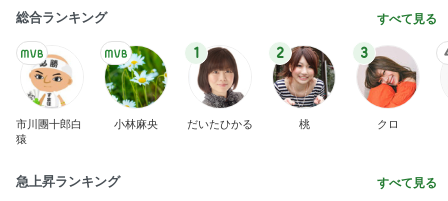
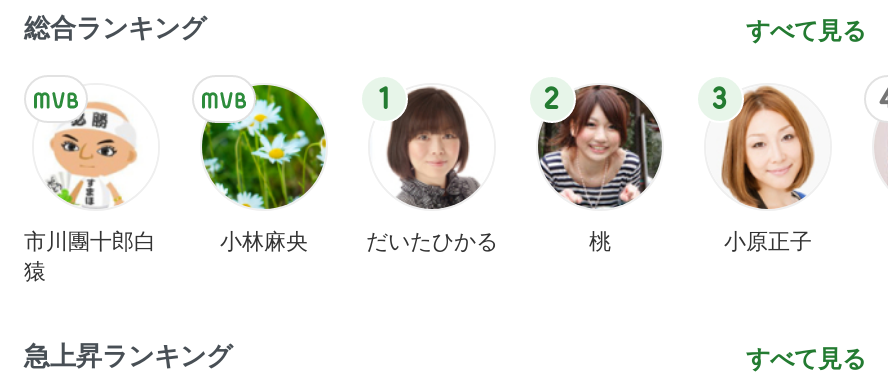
[358,47,418,130] [image] | クロ -> [710,85,826,253] [image] | 小原正子

